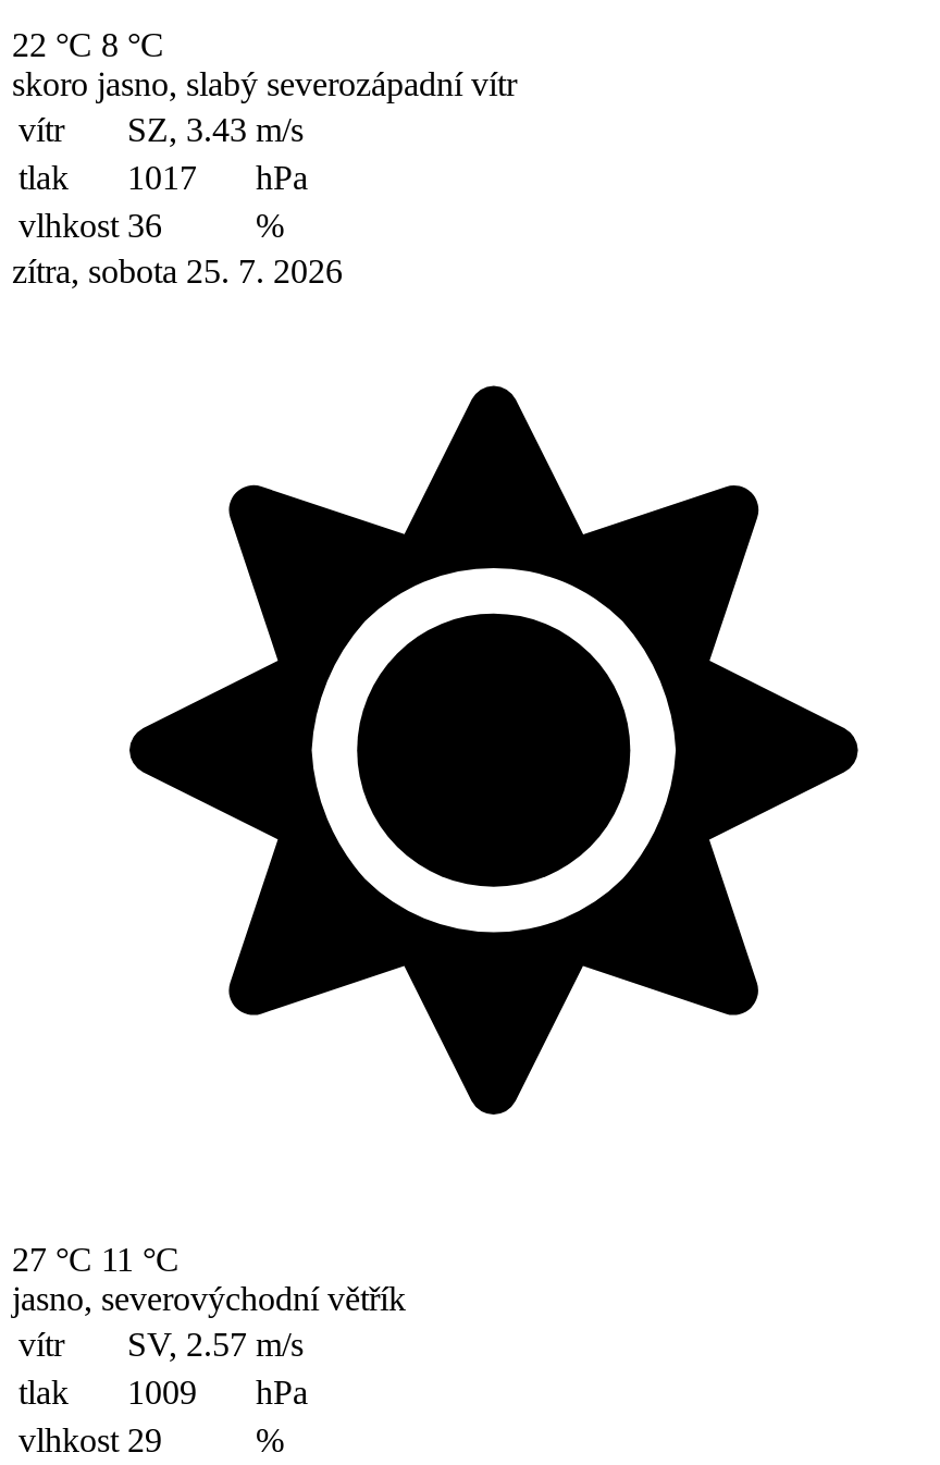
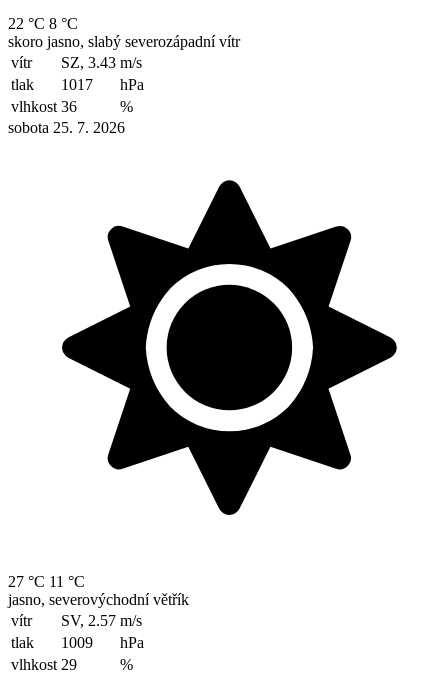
[12,253,343,290] zítra, sobota 25. 7. 2026 -> [8,119,125,136] sobota 25. 7. 2026

